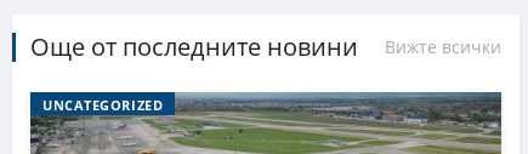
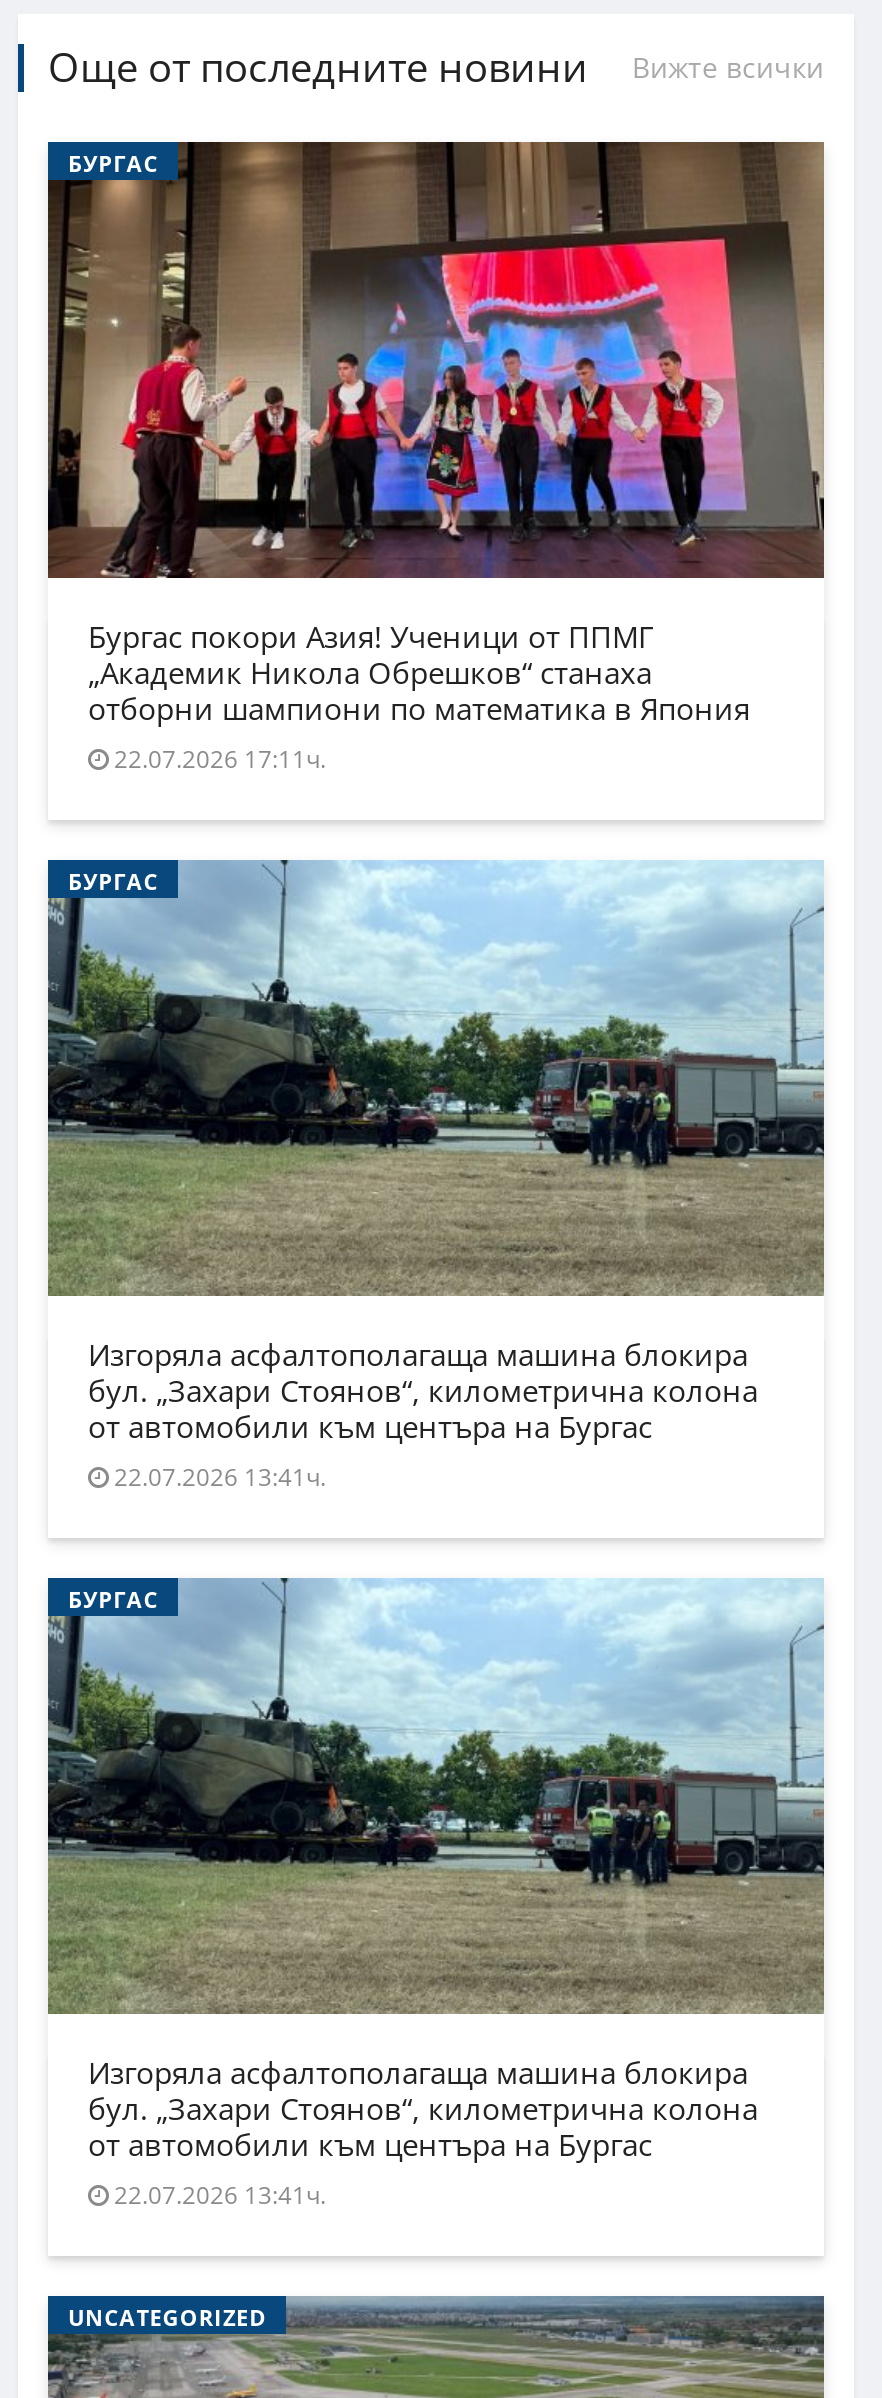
none -> [48,140,826,580] [image] | БУРГАС
none -> [48,858,826,1298] [image] | БУРГАС
none -> [48,1576,826,2016] [image] | БУРГАС
none -> [88,616,750,776] Бургас покори Азия! Ученици от ППМГ | „Академик Никола Обрешков“ станаха | отборни шампиони по математика в Япония | 22.07.2026 17:11ч.
none -> [88,1335,758,1495] Изгоряла асфалтополагаща машина блокира | бул. „Захари Стоянов“, километрична колона | от автомобили към центъра на Бургас | 22.07.2026 13:41ч.
none -> [88,2053,758,2213] Изгоряла асфалтополагаща машина блокира | бул. „Захари Стоянов“, километрична колона | от автомобили към центъра на Бургас | 22.07.2026 13:41ч.

